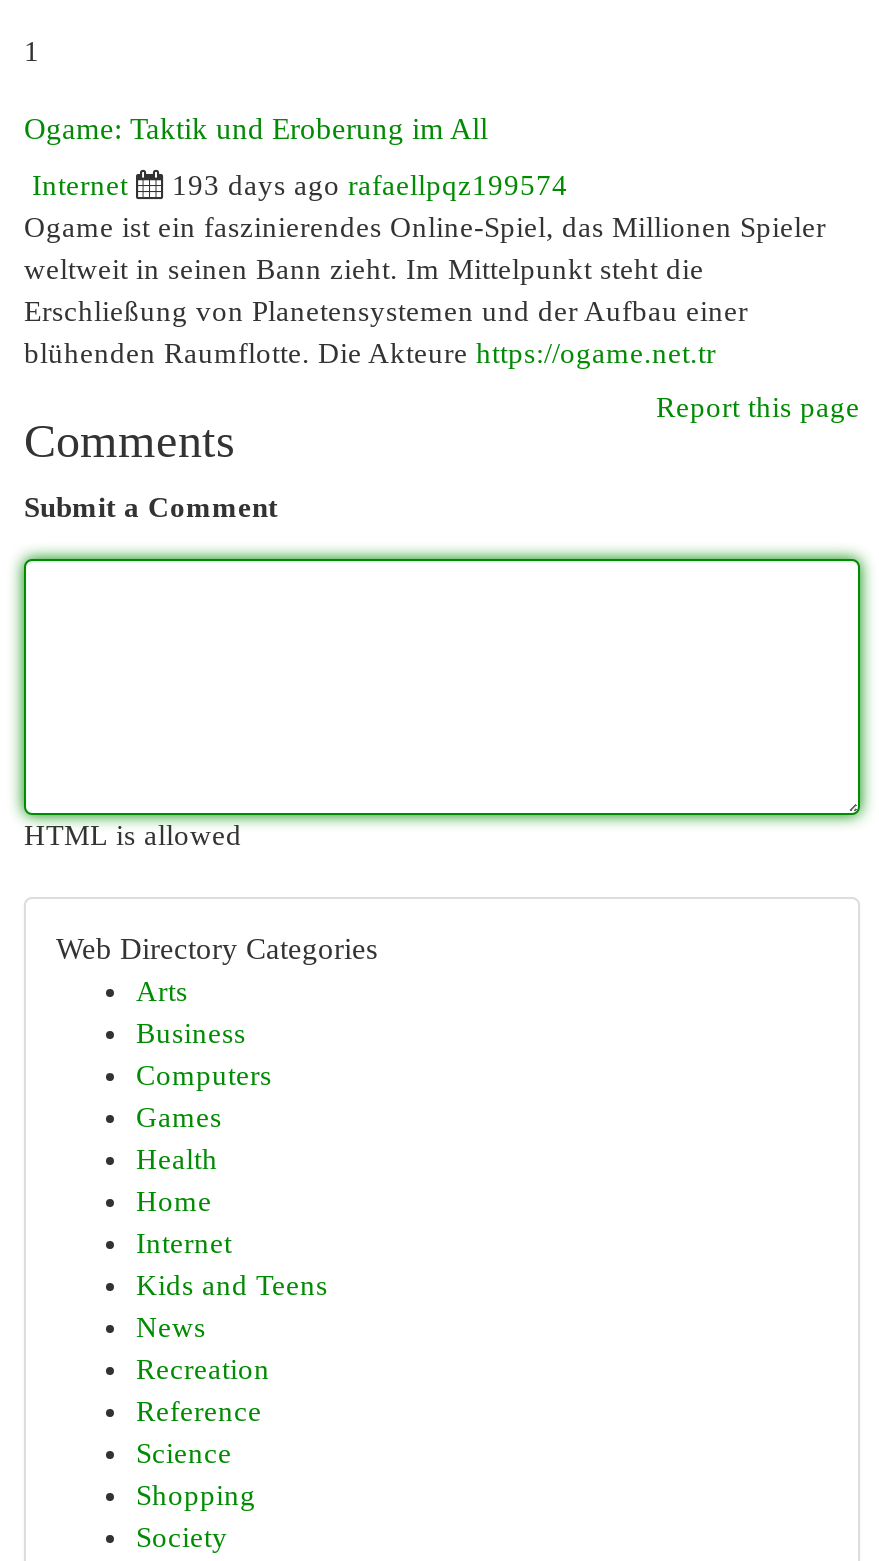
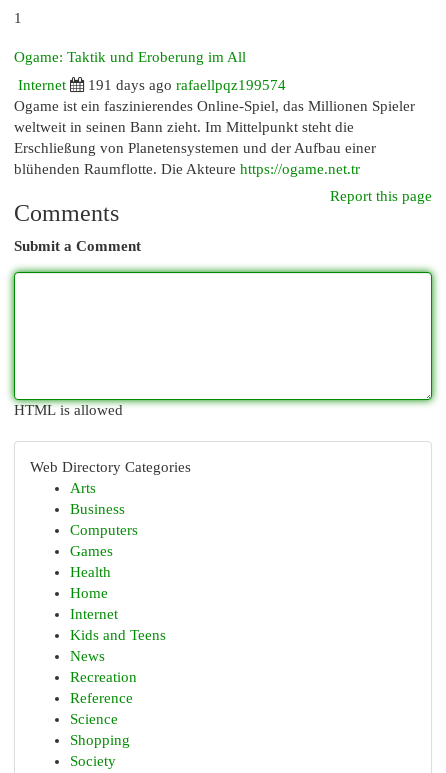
[172,169,568,201] 193 days ago rafaellpqz199574 -> [88,77,286,93] 191 days ago rafaellpqz199574

